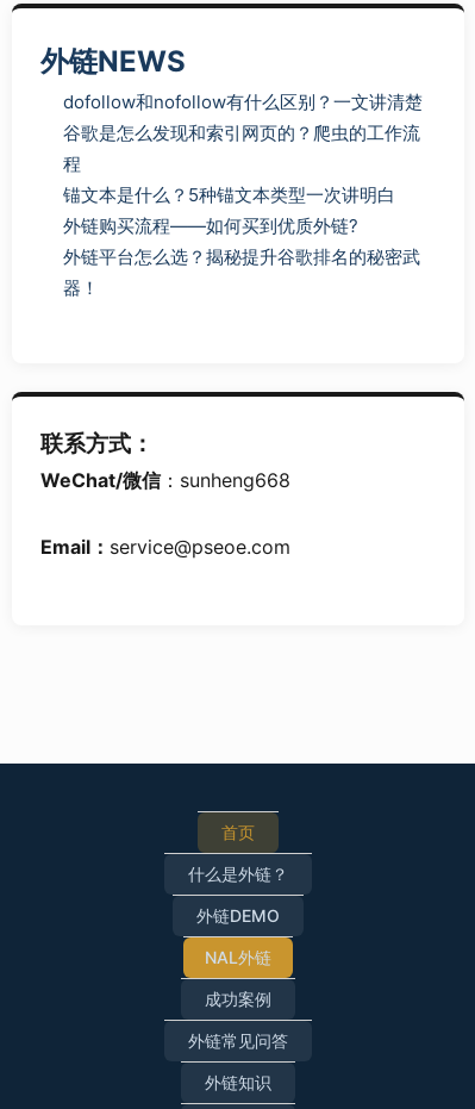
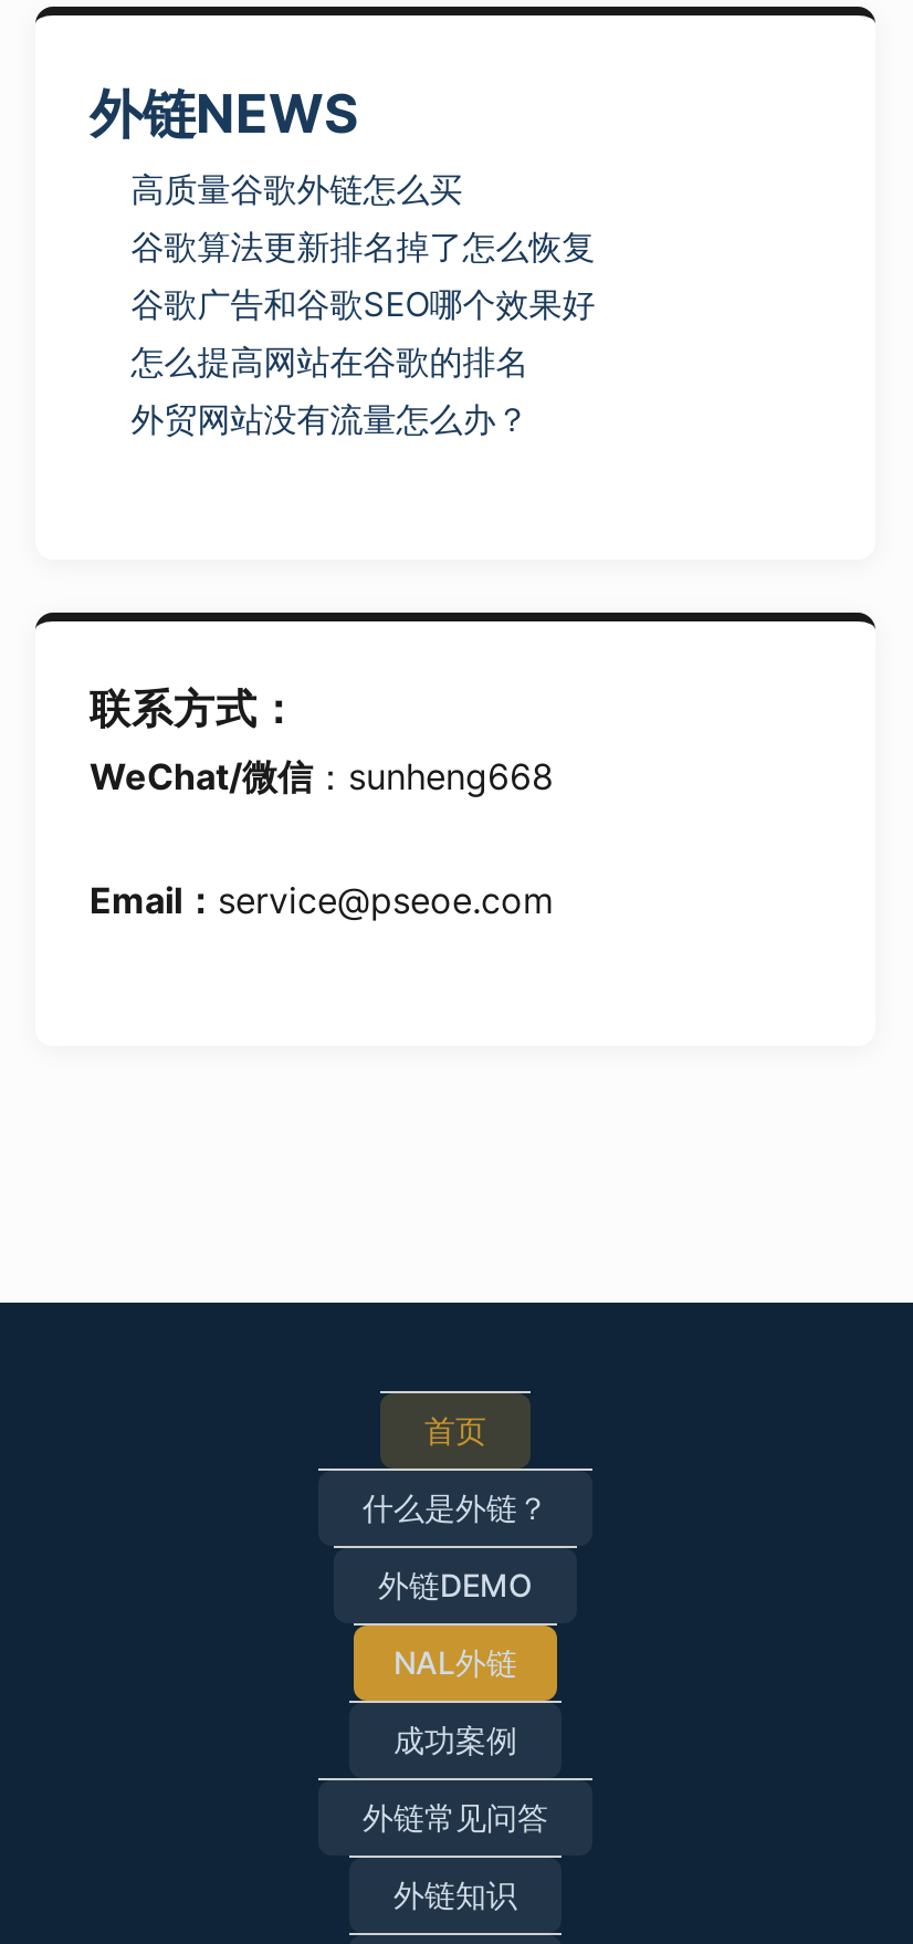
[63,91,423,299] dofollow和nofollow有什么区别？一文讲清楚 | 谷歌是怎么发现和索引网页的？爬虫的工作流 | 程 | 锚文本是什么？5种锚文本类型一次讲明白 | 外链购买流程——如何买到优质外链? | 外链平台怎么选？揭秘提升谷歌排名的秘密武 | 器！ -> [131,168,595,440] 高质量谷歌外链怎么买 | 谷歌算法更新排名掉了怎么恢复 | 谷歌广告和谷歌SEO哪个效果好 | 怎么提高网站在谷歌的排名 | 外贸网站没有流量怎么办？

